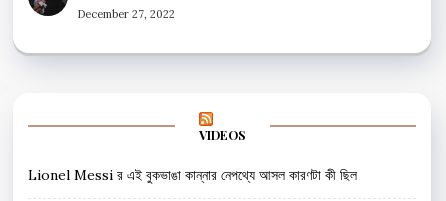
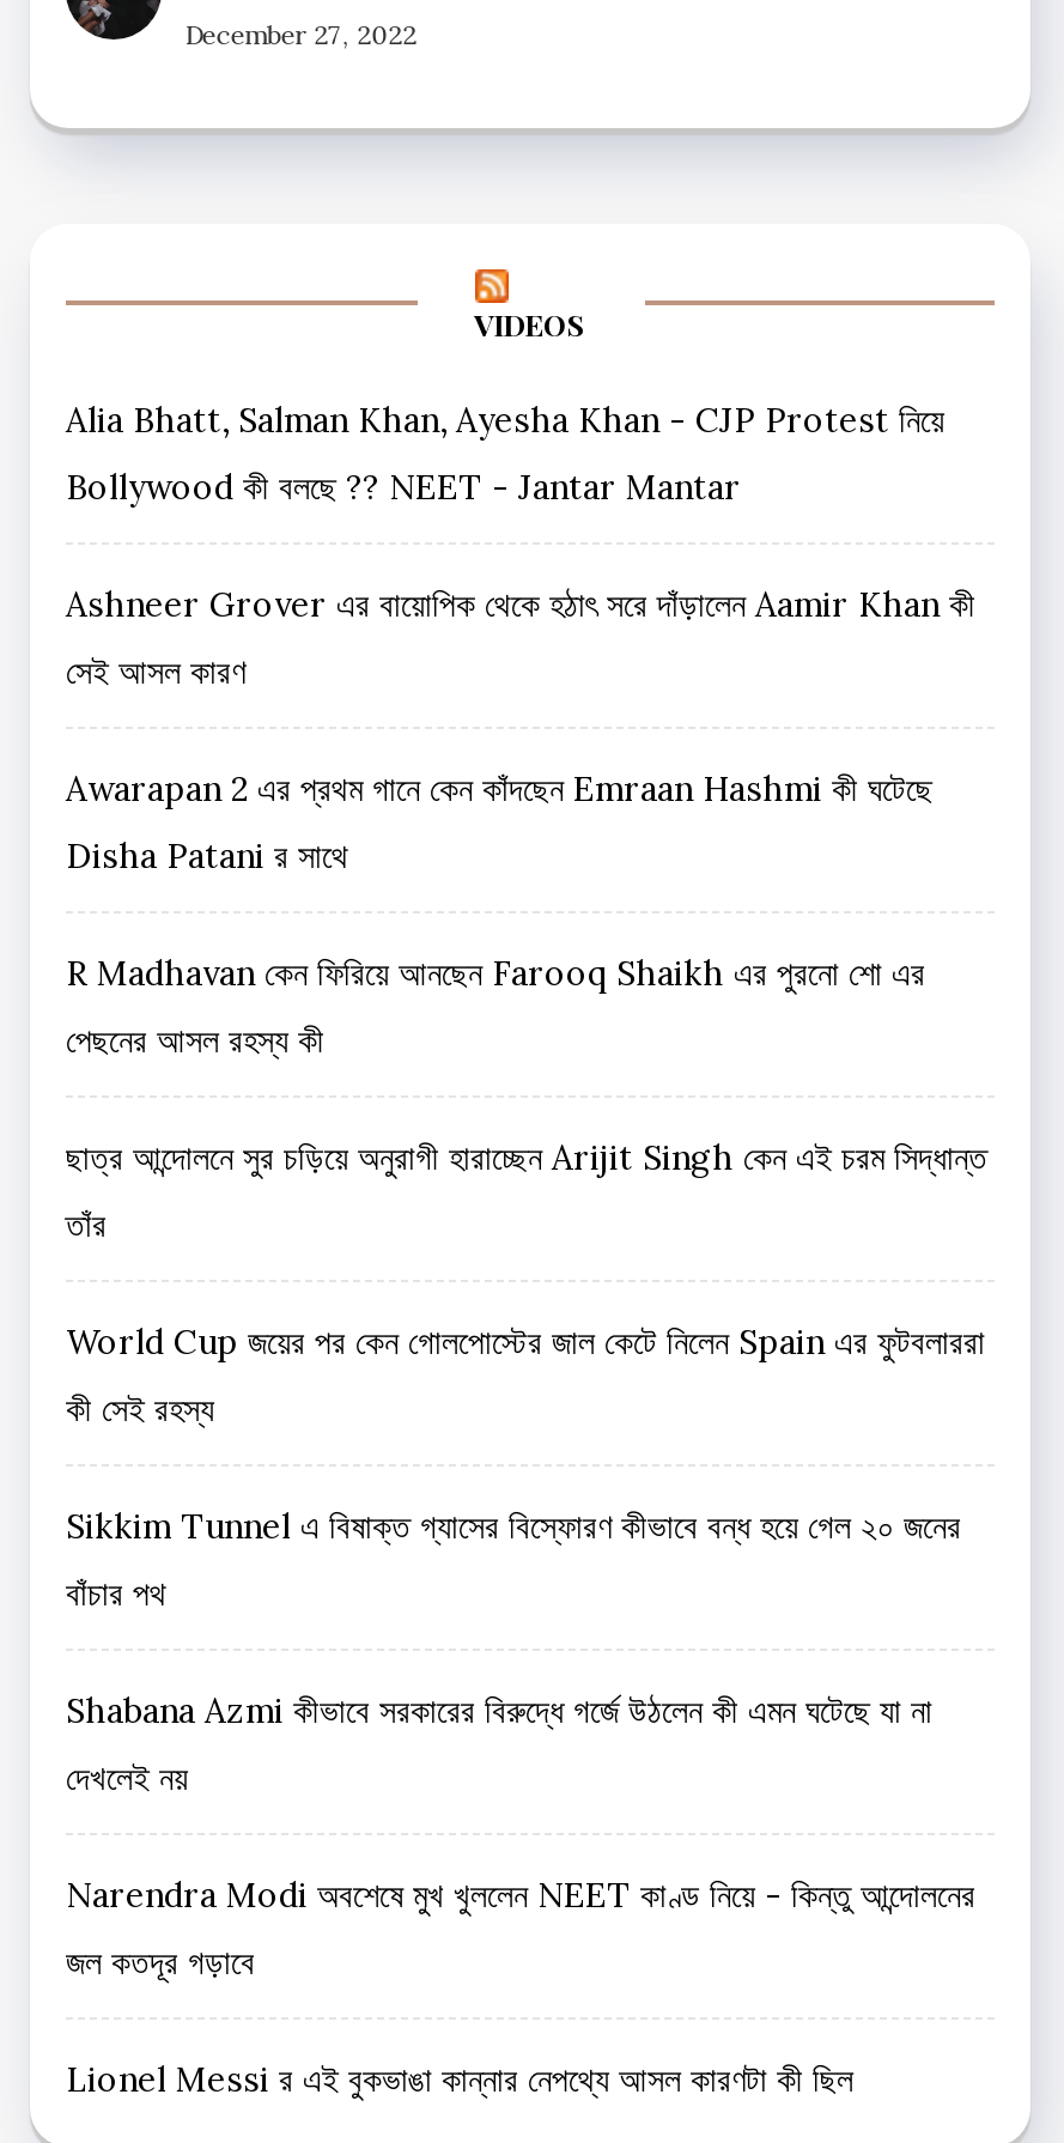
none -> [66,398,987,1983] Alia Bhatt, Salman Khan, Ayesha Khan - CJP Protest নিয়ে | Bollywood কী বলছে ?? NEET - Jantar Mantar | Ashneer Grover এর বায়োপিক থেকে হঠাৎ সরে দাঁড়ালেন Aamir Khan কী | সেই আসল কারণ | Awarapan 2 এর প্রথম গানে কেন কাঁদছেন Emraan Hashmi কী ঘটেছে | Disha Patani র সাথে | R Madhavan কেন ফিরিয়ে আনছেন Farooq Shaikh এর পুরনো শো এর | পেছনের আসল রহস্য কী | ছাত্র আন্দোলনে সুর চড়িয়ে অনুরাগী হারাচ্ছেন Arijit Singh কেন এই চরম সিদ্ধান্ত | তাঁর | World Cup জয়ের পর কেন গোলপোস্টের জাল কেটে নিলেন Spain এর ফুটবলাররা | কী সেই রহস্য | Sikkim Tunnel এ বিষাক্ত গ্যাসের বিস্ফোরণ কীভাবে বন্ধ হয়ে গেল ২০ জনের | বাঁচার পথ | Shabana Azmi কীভাবে সরকারের বিরুদ্ধে গর্জে উঠলেন কী এমন ঘটেছে যা না | দেখলেই নয় | Narendra Modi অবশেষে মুখ খুললেন NEET কাণ্ড নিয়ে - কিন্তু আন্দোলনের | জল কতদূর গড়াবে

